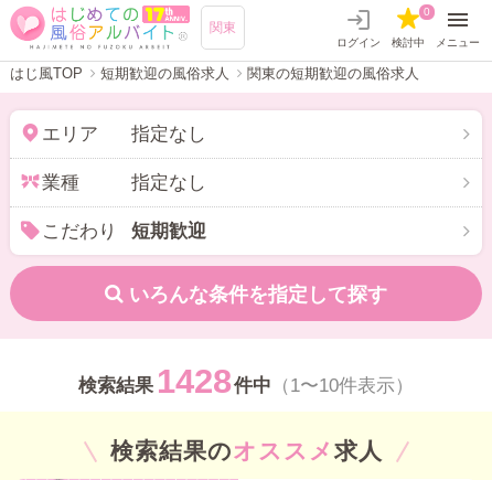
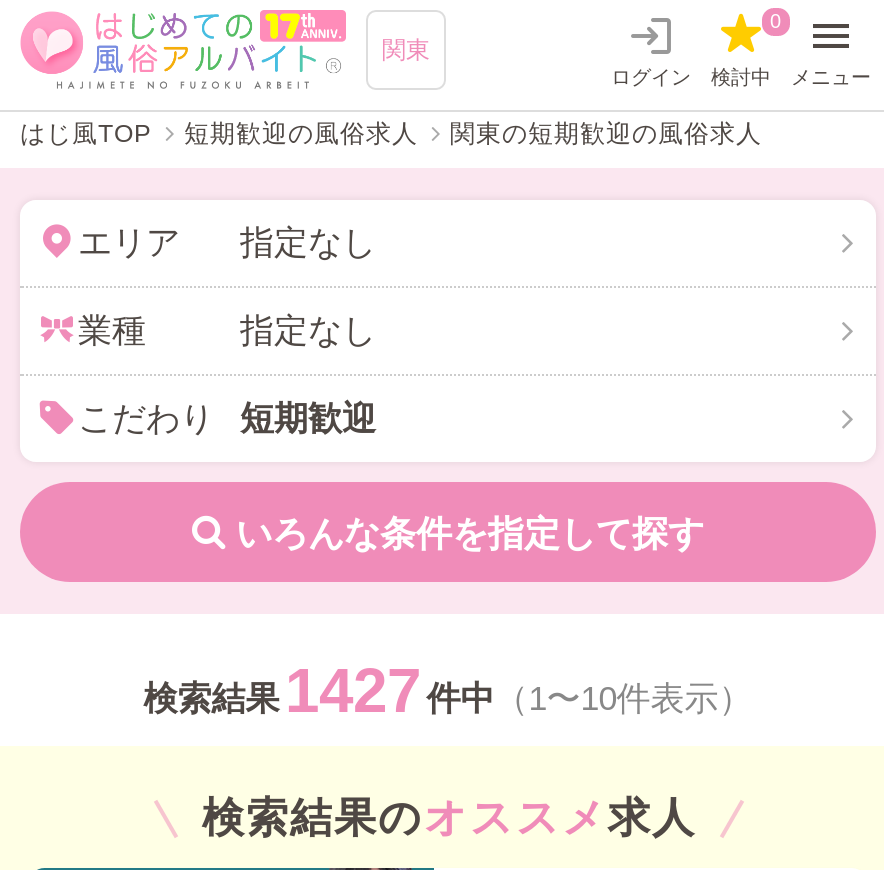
[78,362,414,400] 検索結果 1428 件中（1〜10件表示） -> [143,656,753,726] 検索結果 1427 件中（1〜10件表示）

